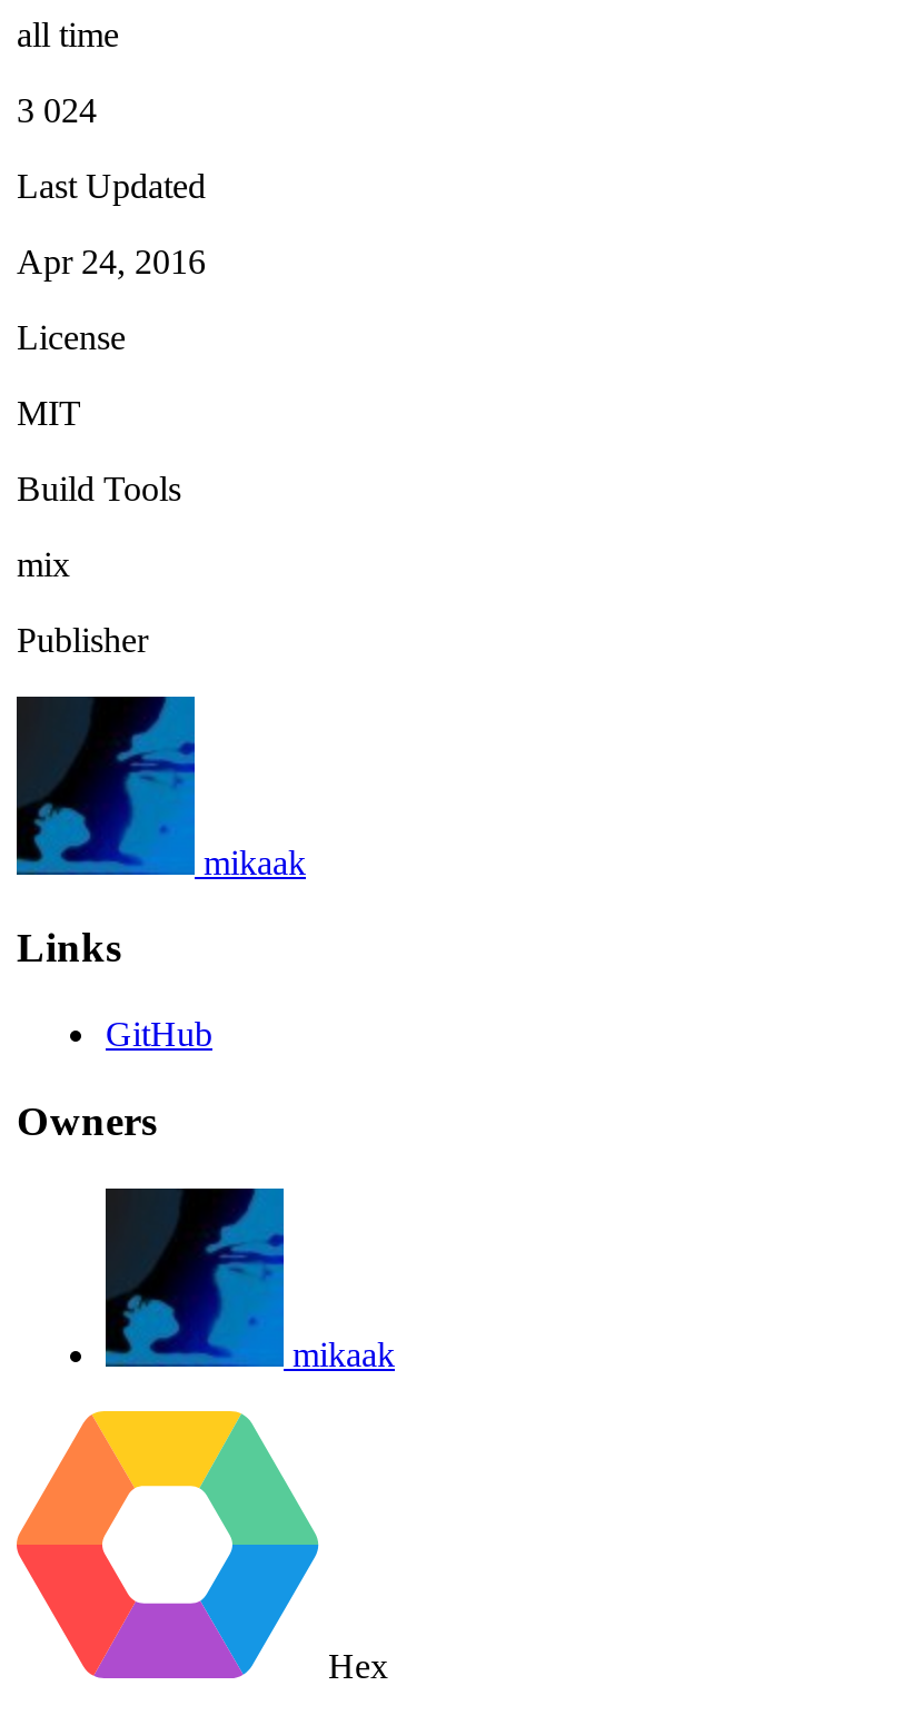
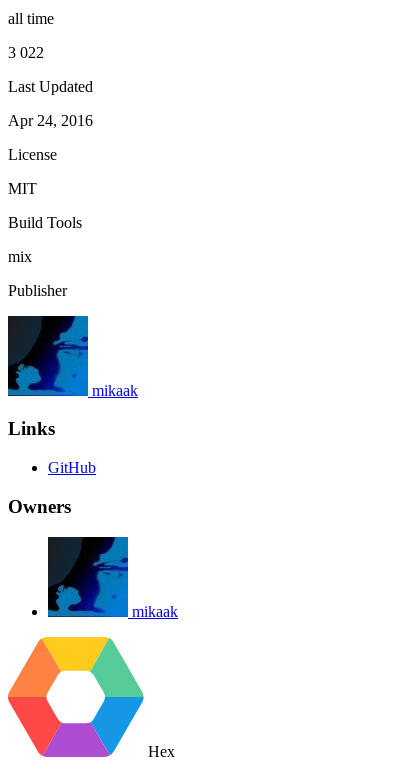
[17,91,97,128] 3 024 -> [8,44,44,61] 3 022

